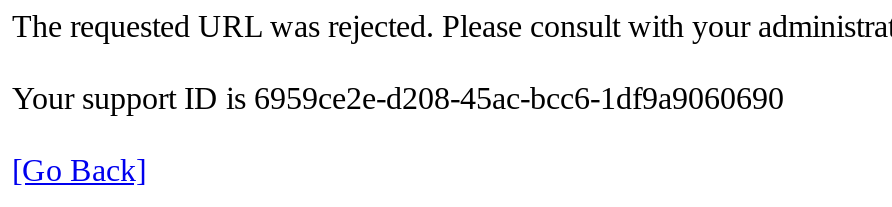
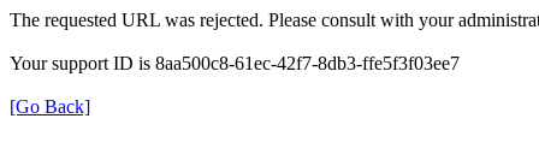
[12,81,784,115] Your support ID is 6959ce2e-d208-45ac-bcc6-1df9a9060690 -> [10,53,460,73] Your support ID is 8aa500c8-61ec-42f7-8db3-ffe5f3f03ee7

